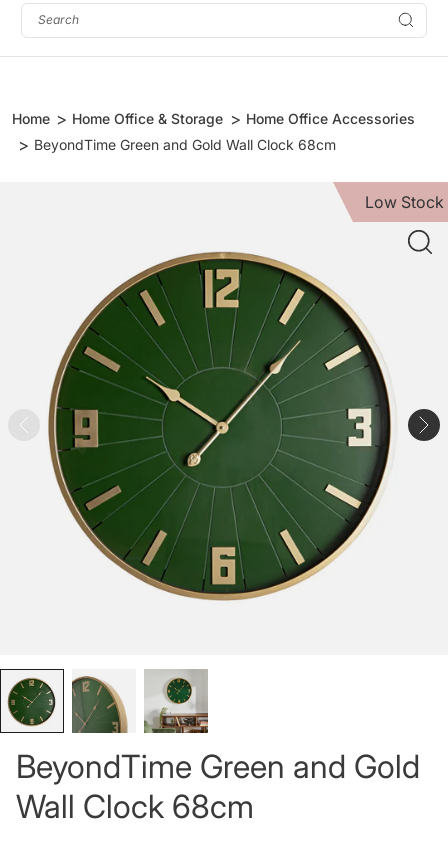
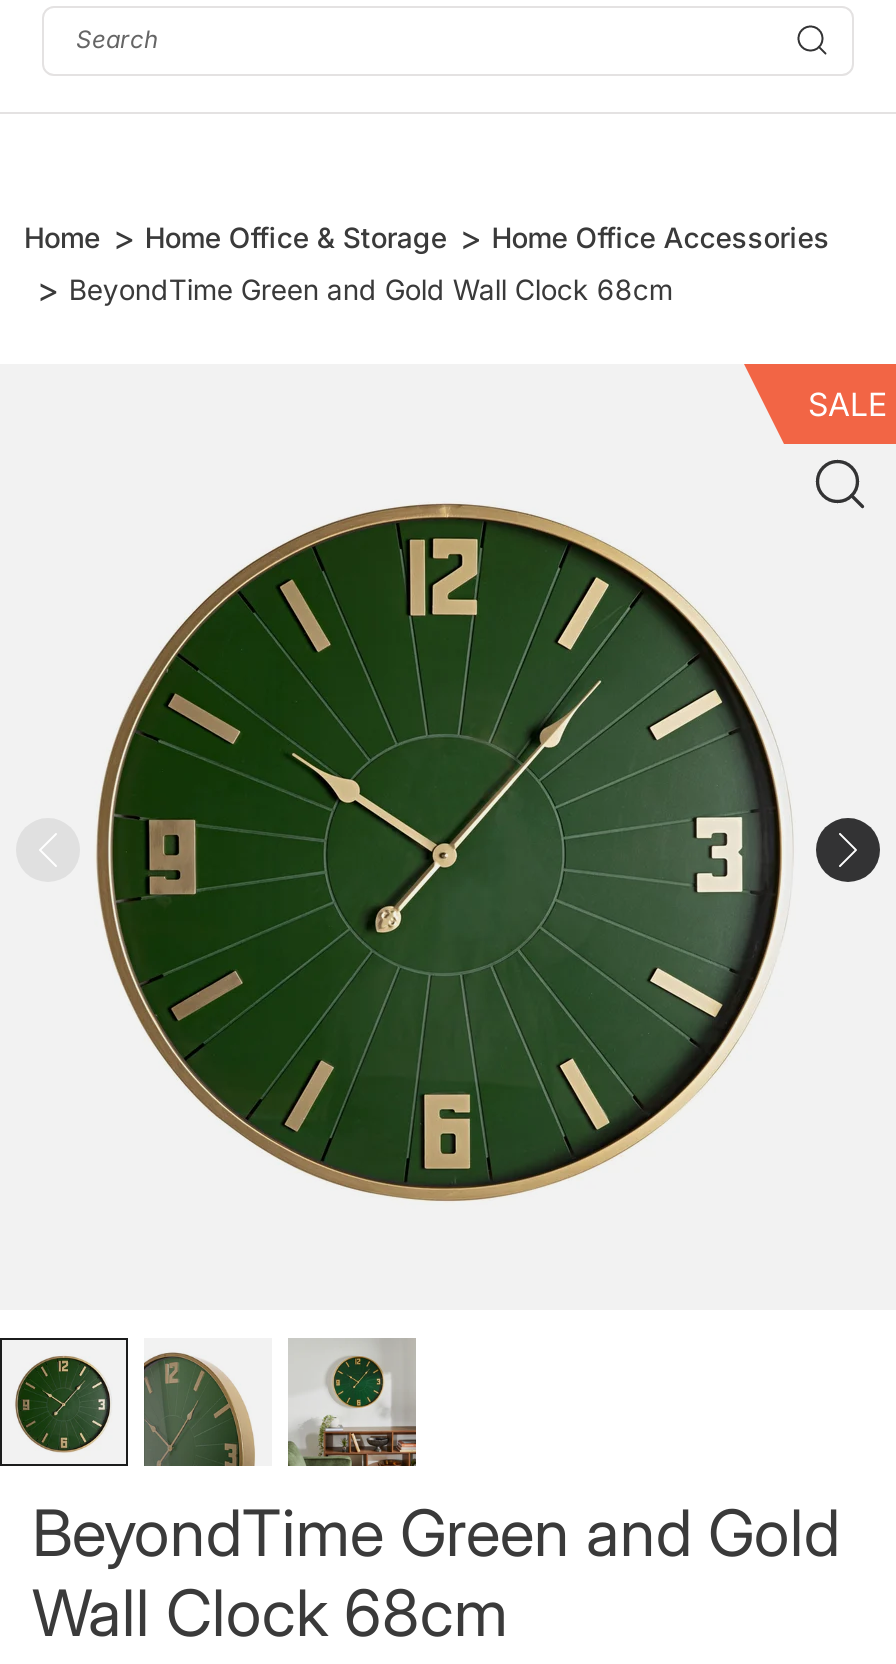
[365,192,444,212] Low Stock -> [808,383,888,423] SALE

